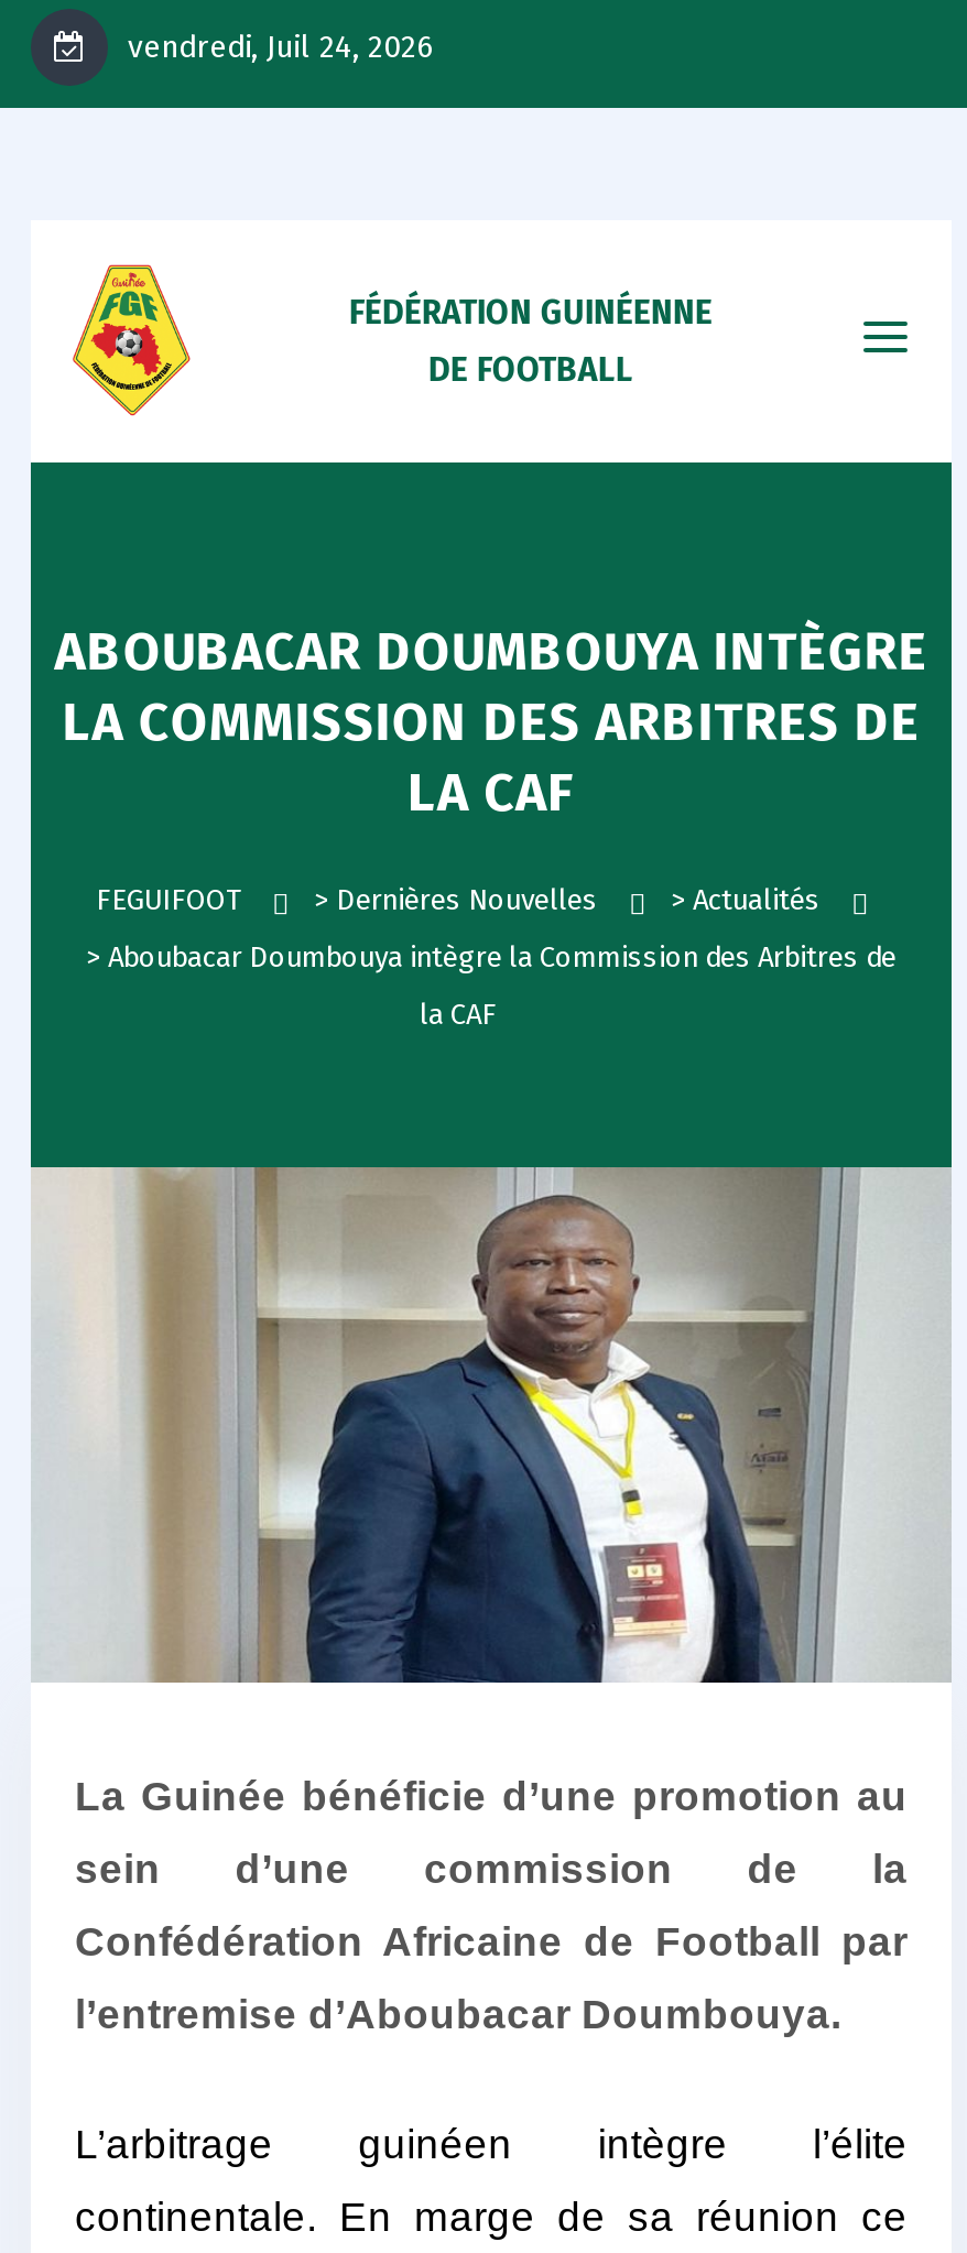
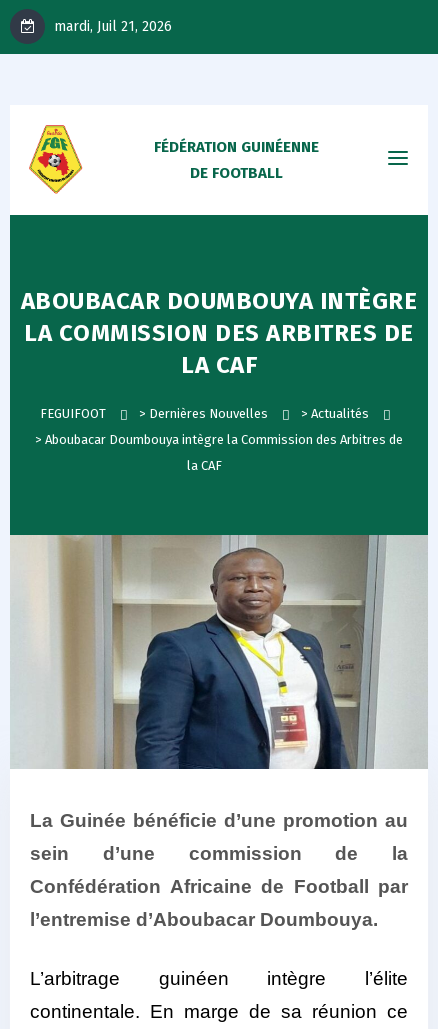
[119,29,434,66] vendredi, Juil 24, 2026 -> [50,18,172,35] mardi, Juil 21, 2026

